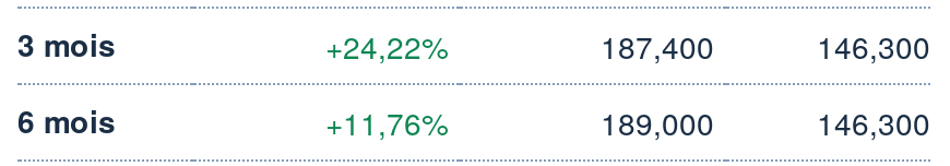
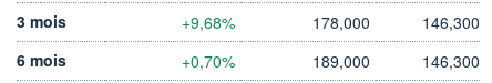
[325,24,448,68] +24,22% -> [182,11,235,33] +9,68%
[601,24,714,68] 187,400 -> [312,11,370,33] 178,000
[325,100,448,144] +11,76% -> [182,50,235,72] +0,70%

